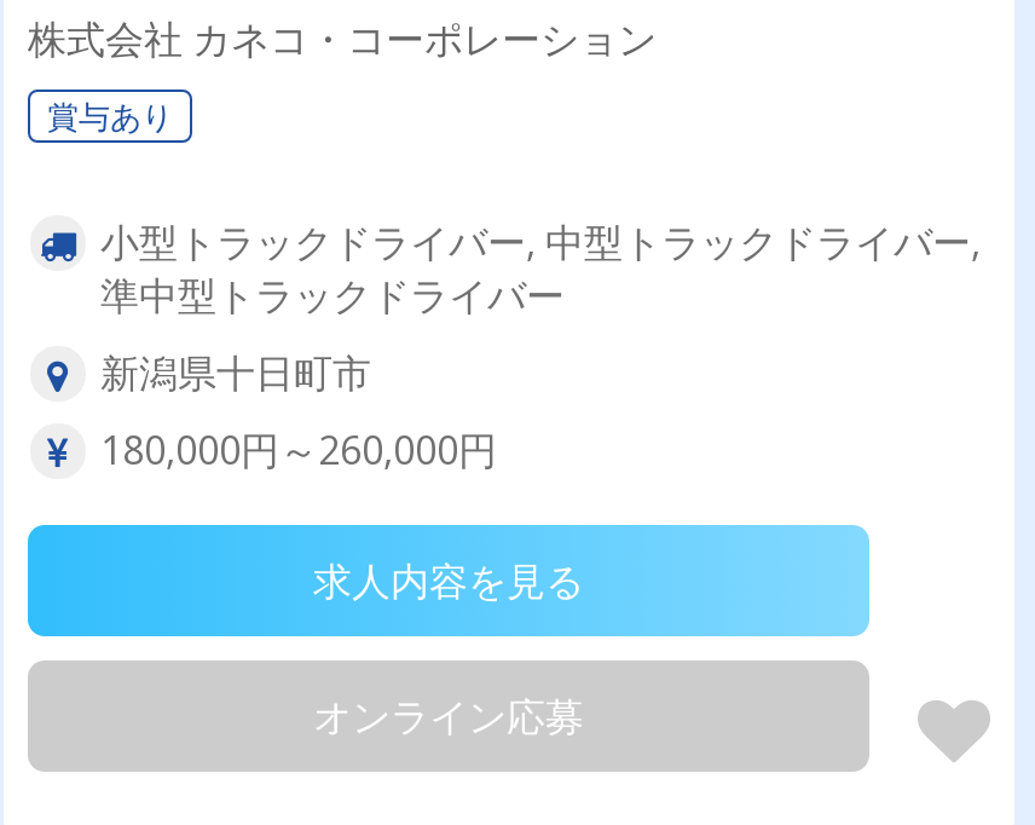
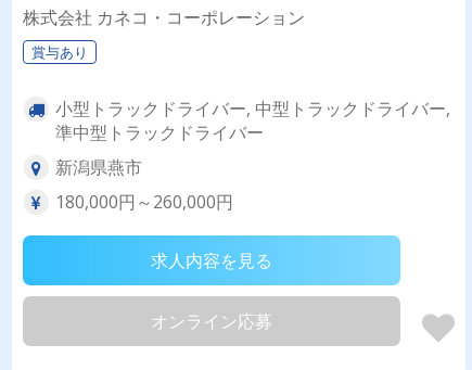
[100,346,371,399] 新潟県十日町市 -> [55,155,142,179] 新潟県燕市

